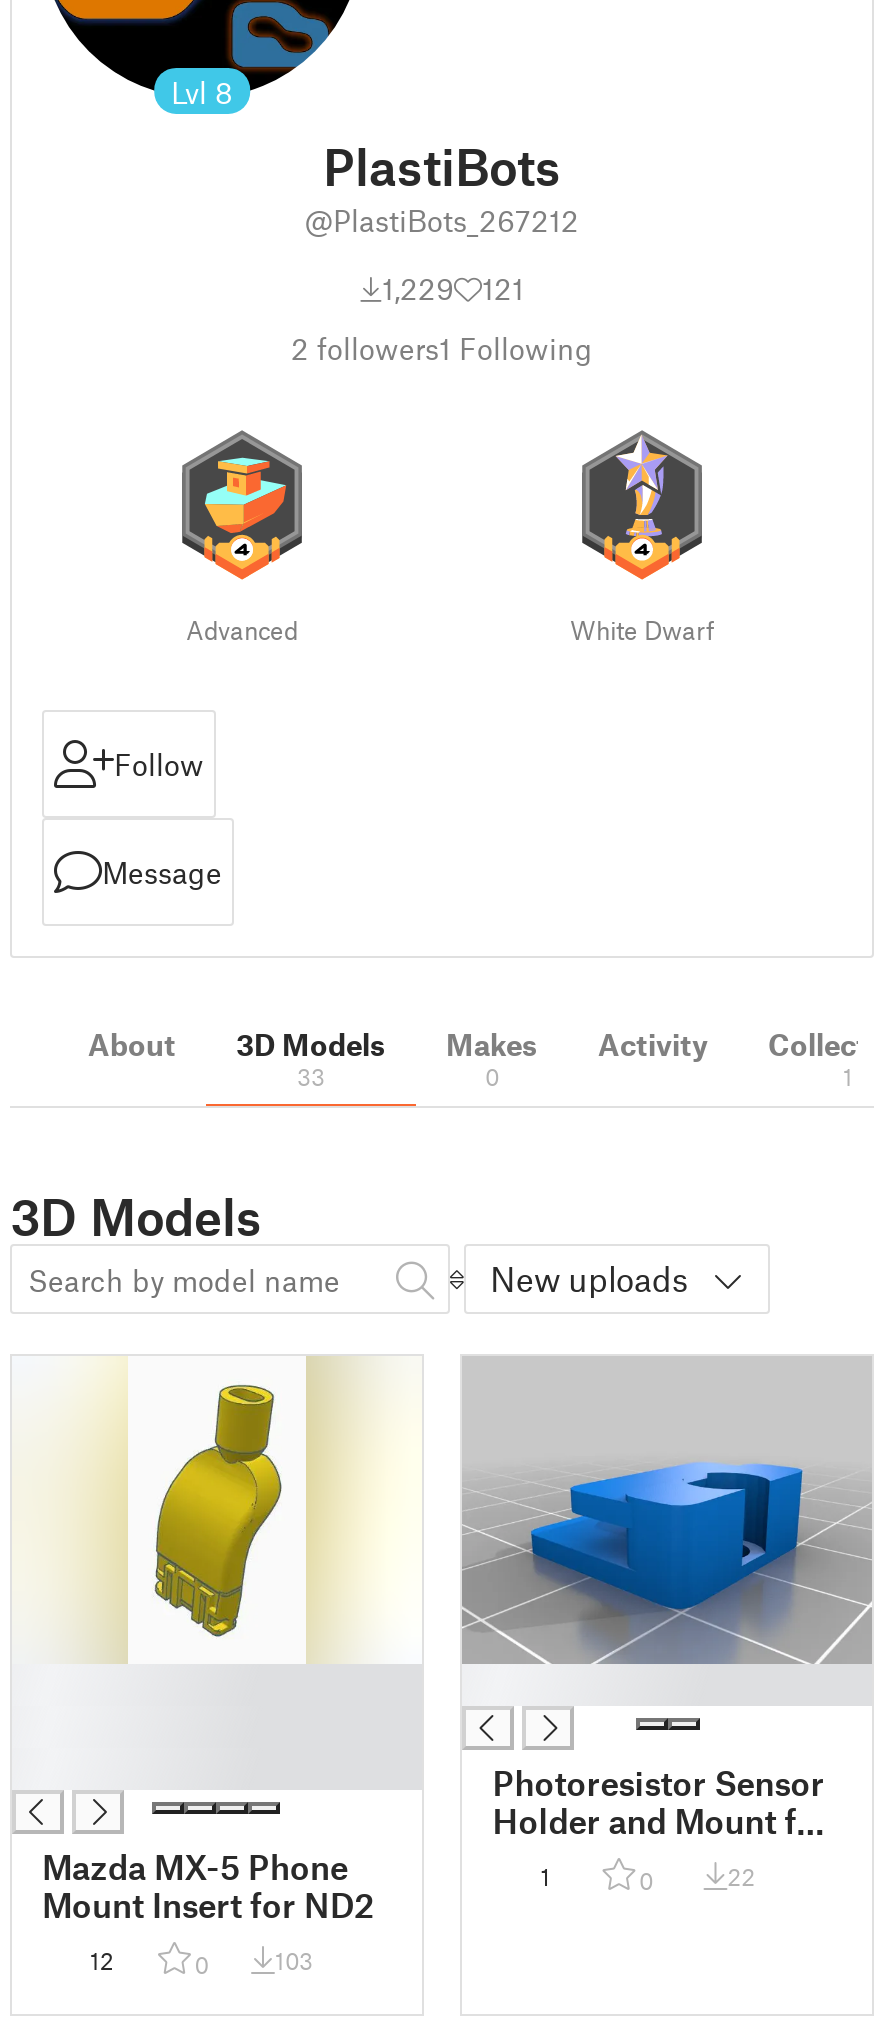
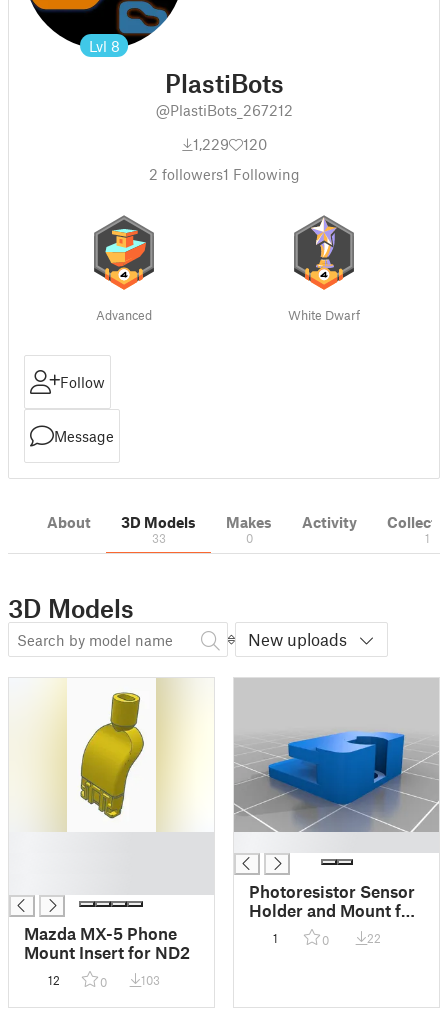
[382,270,524,306] 1,229 121 -> [192,135,266,153] 1,229 120

